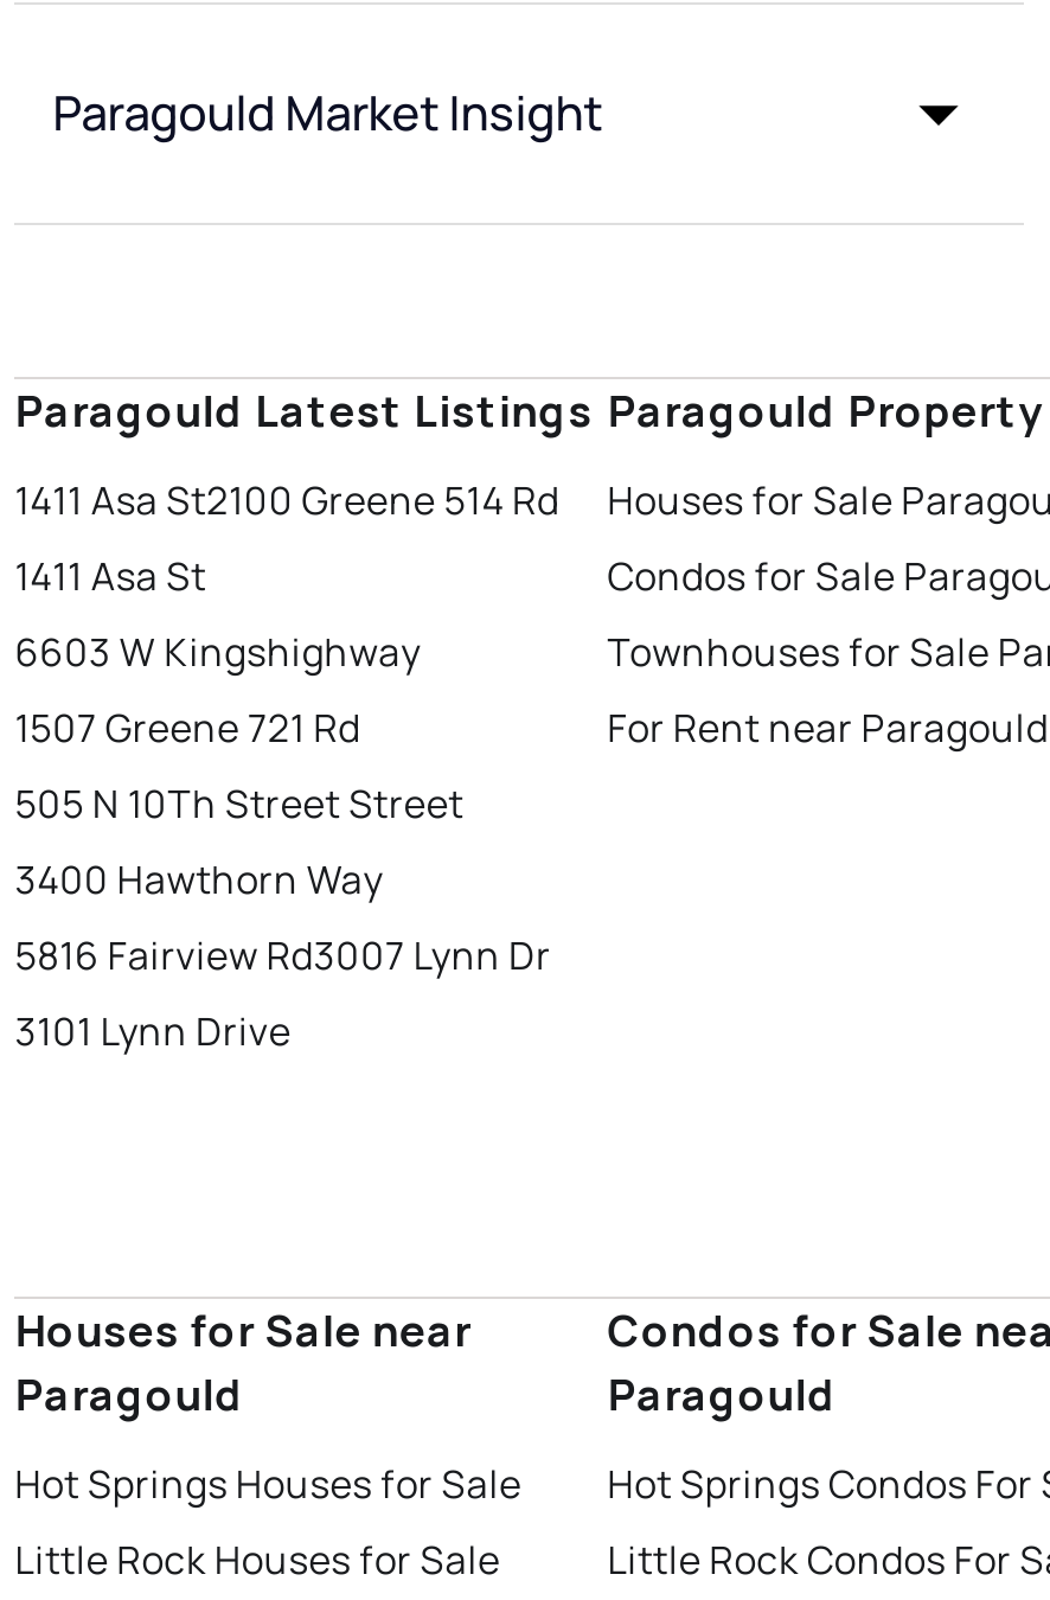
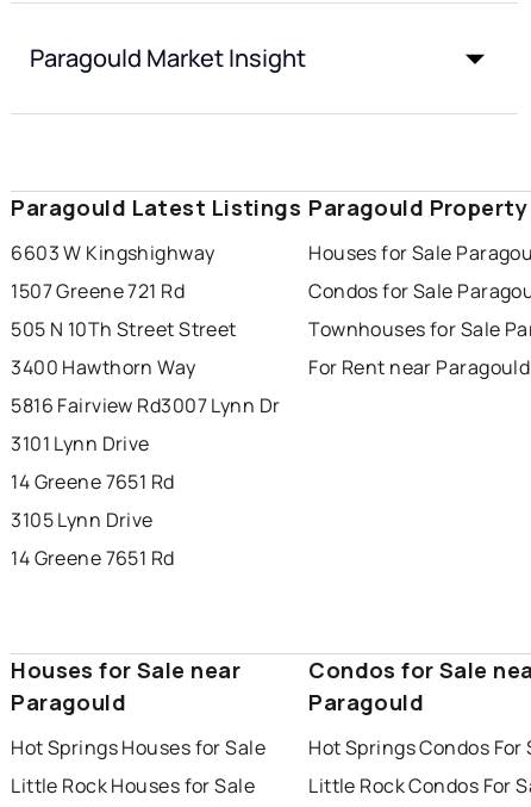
[15,473,559,601] 1411 Asa St2100 Greene 514 Rd | 1411 Asa St -> none
moved [15,625,551,1056] -> [11,239,280,456]: 6603 W Kingshighway | 1507 Greene 721 Rd | 505 N 10Th Street Street | 3400 Hawthorn Way | 5816 Fairview Rd3007 Lynn Dr | 3101 Lynn Drive
none -> [11,468,175,571] 14 Greene 7651 Rd | 3105 Lynn Drive | 14 Greene 7651 Rd

